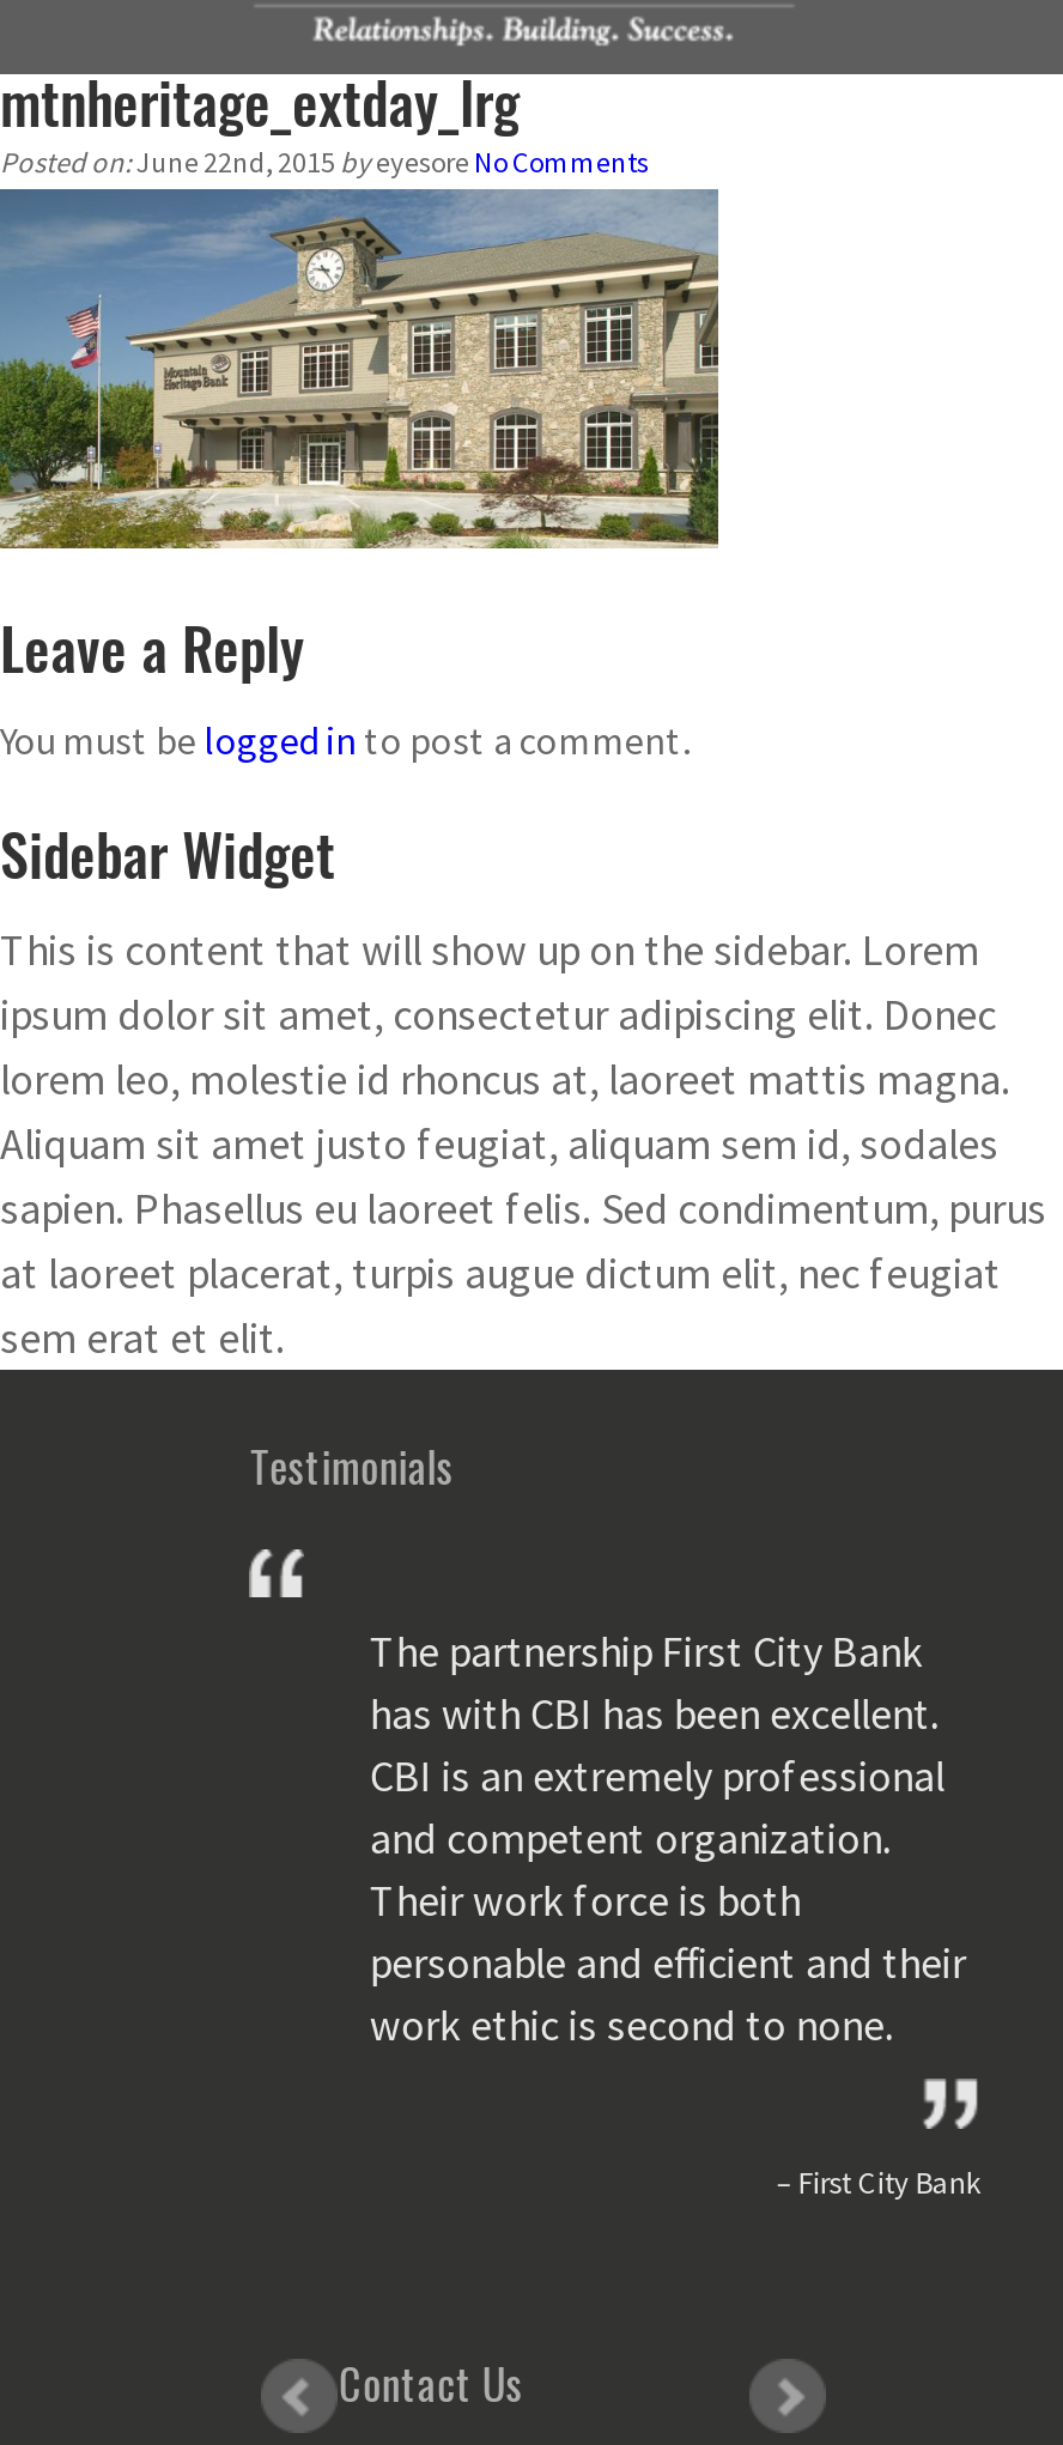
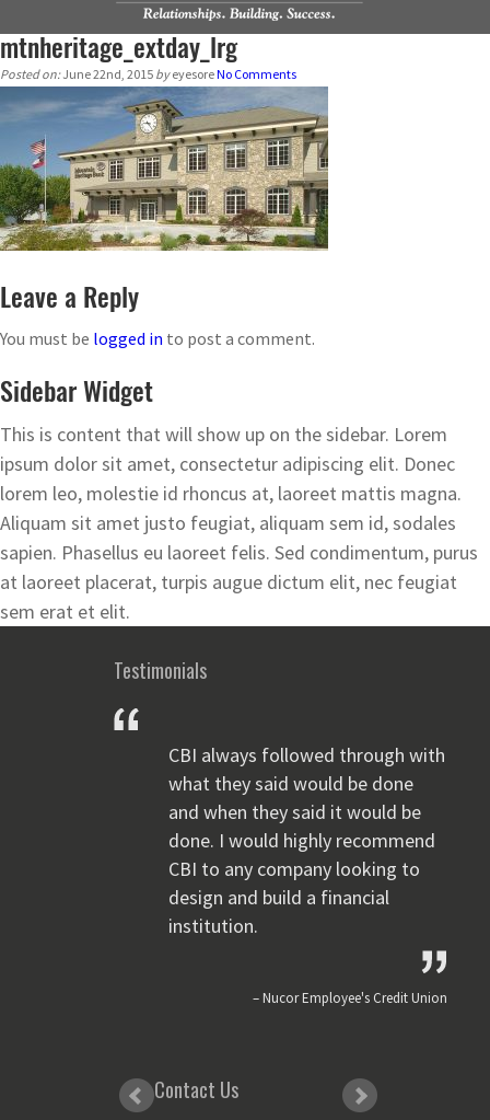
[370,1624,966,2052] The partnership First City Bank | has with CBI has been excellent. | CBI is an extremely professional | and competent organization. | Their work force is both | personable and efficient and their | work ethic is second to none. -> [169,742,446,938] CBI always followed through with | what they said would be done | and when they said it would be | done. I would highly recommend | CBI to any company looking to | design and build a financial | institution.
[798,2162,980,2203] First City Bank -> [263,989,448,1007] Nucor Employee's Credit Union

